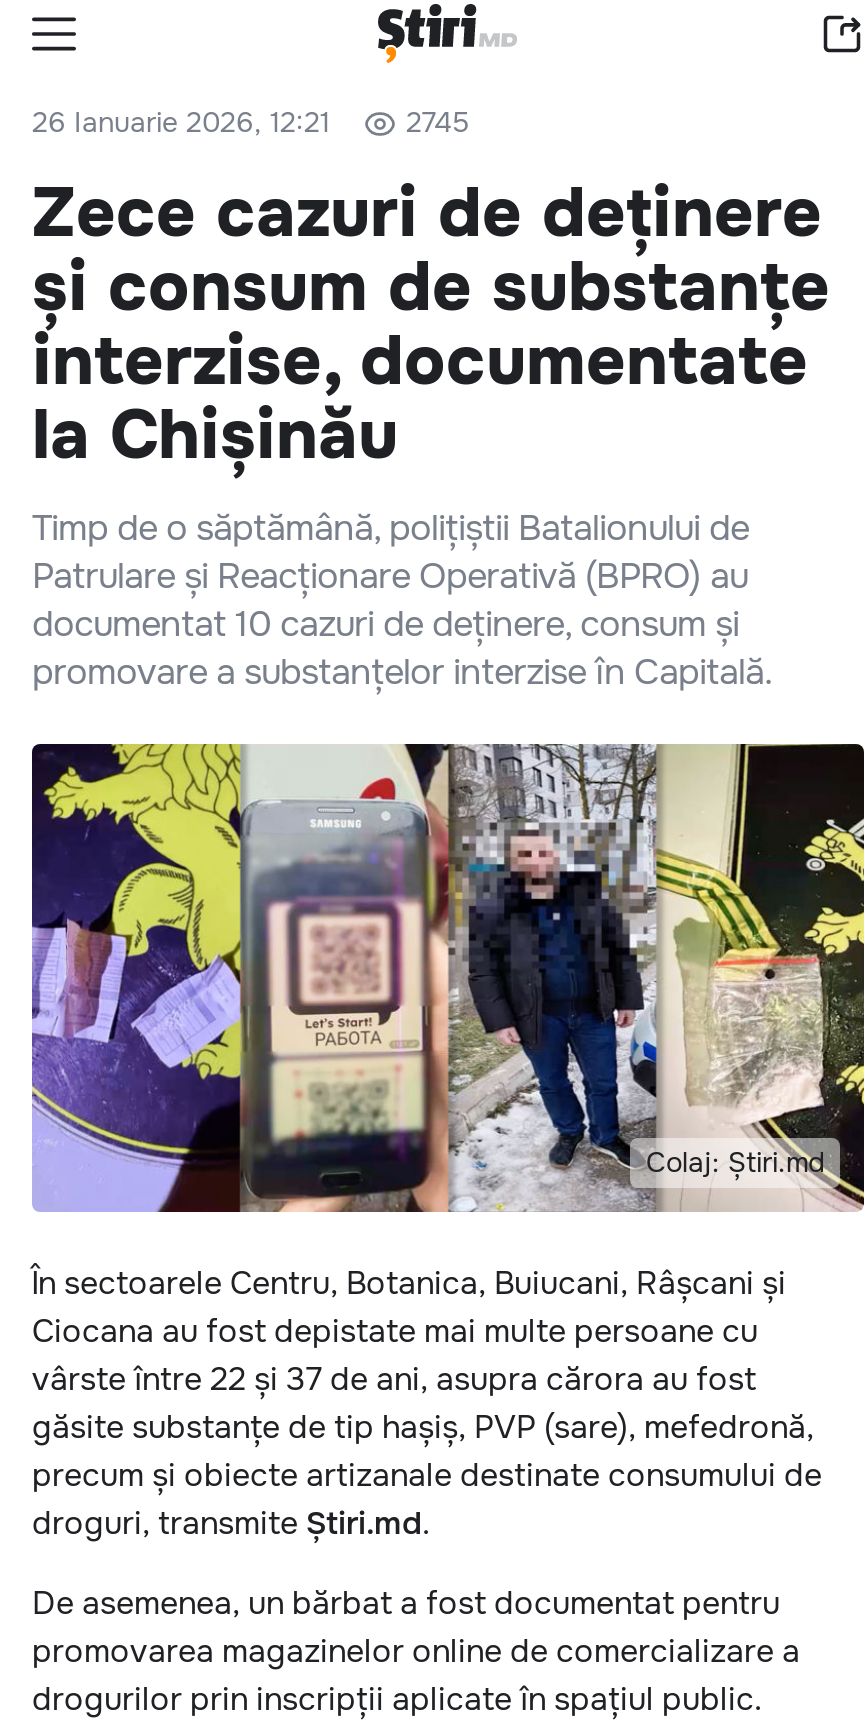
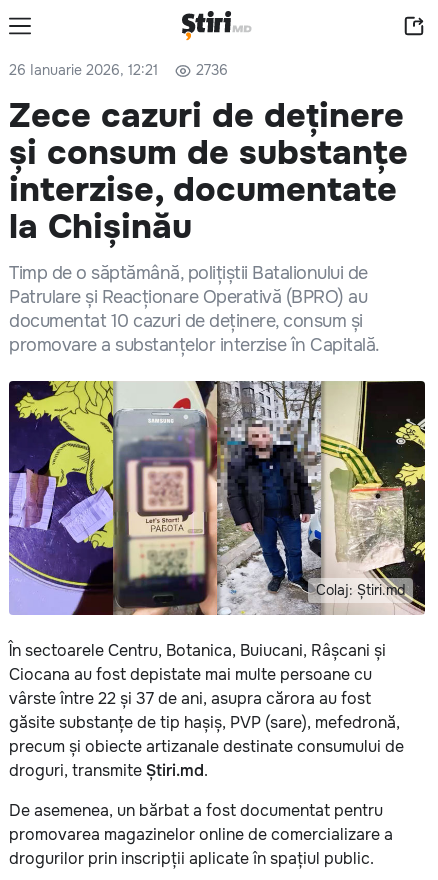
[406,104,470,140] 2745 -> [196,61,228,79] 2736

